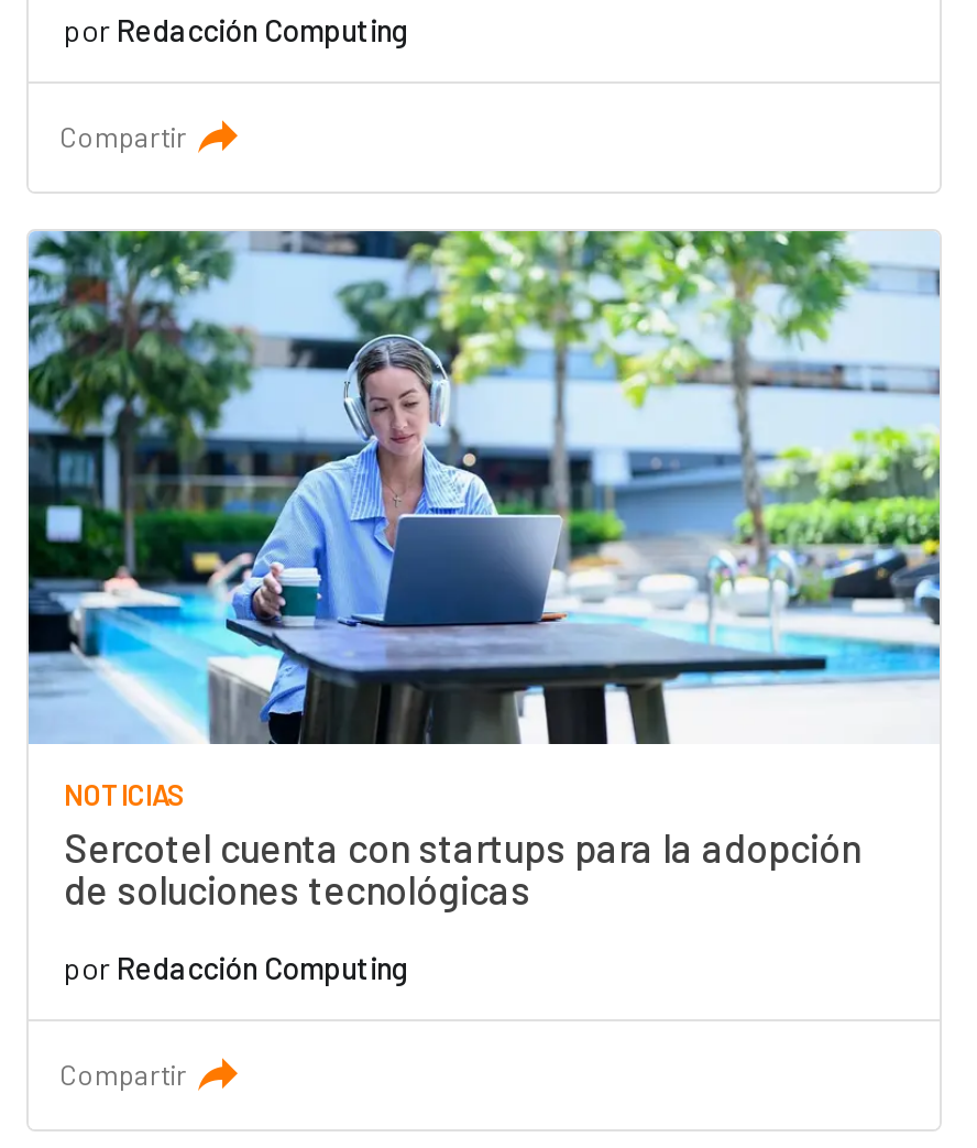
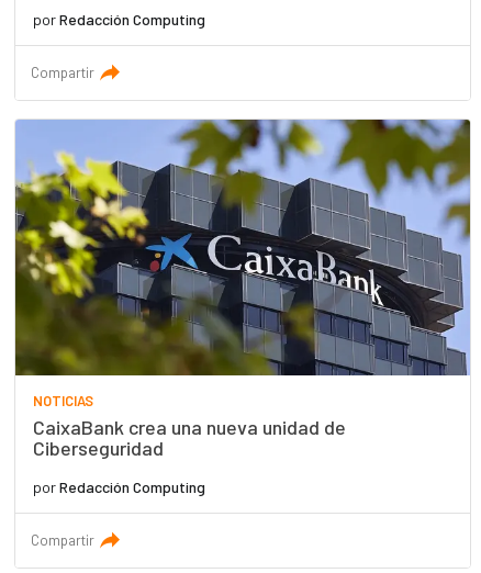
[26,229,942,913] [image] | Sercotel cuenta con startups para la adopción | de soluciones tecnológicas -> [14,119,471,460] [image] | CaixaBank crea una nueva unidad de | Ciberseguridad

